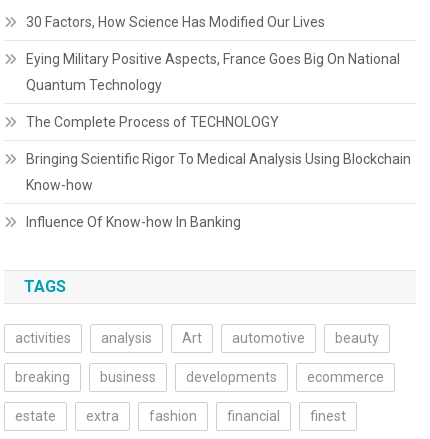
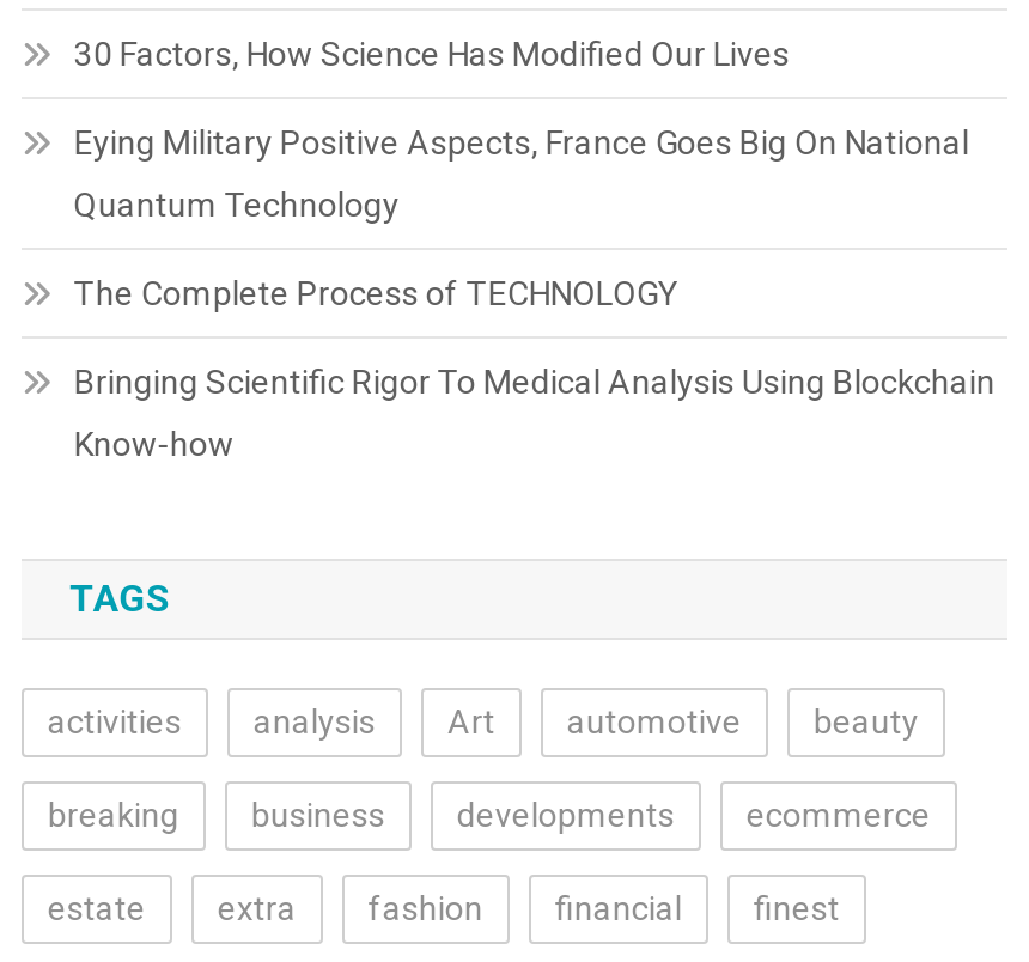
[26,214,241,230] Influence Of Know-how In Banking -> none

